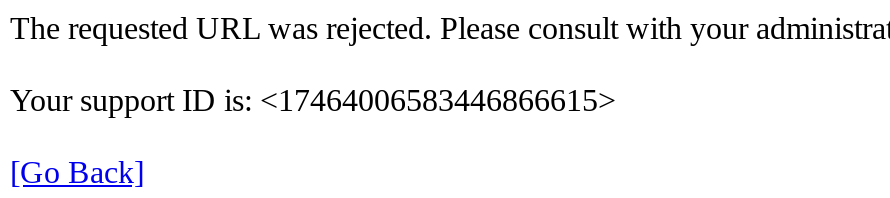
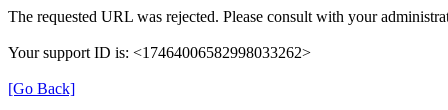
[10,83,616,117] Your support ID is: <17464006583446866615> -> [8,44,311,61] Your support ID is: <17464006582998033262>

